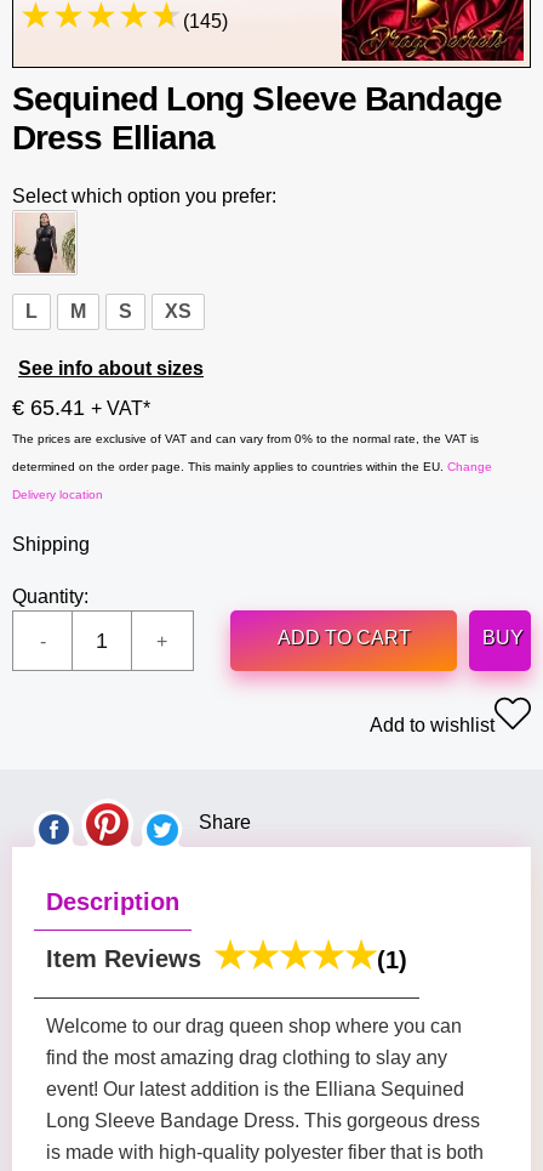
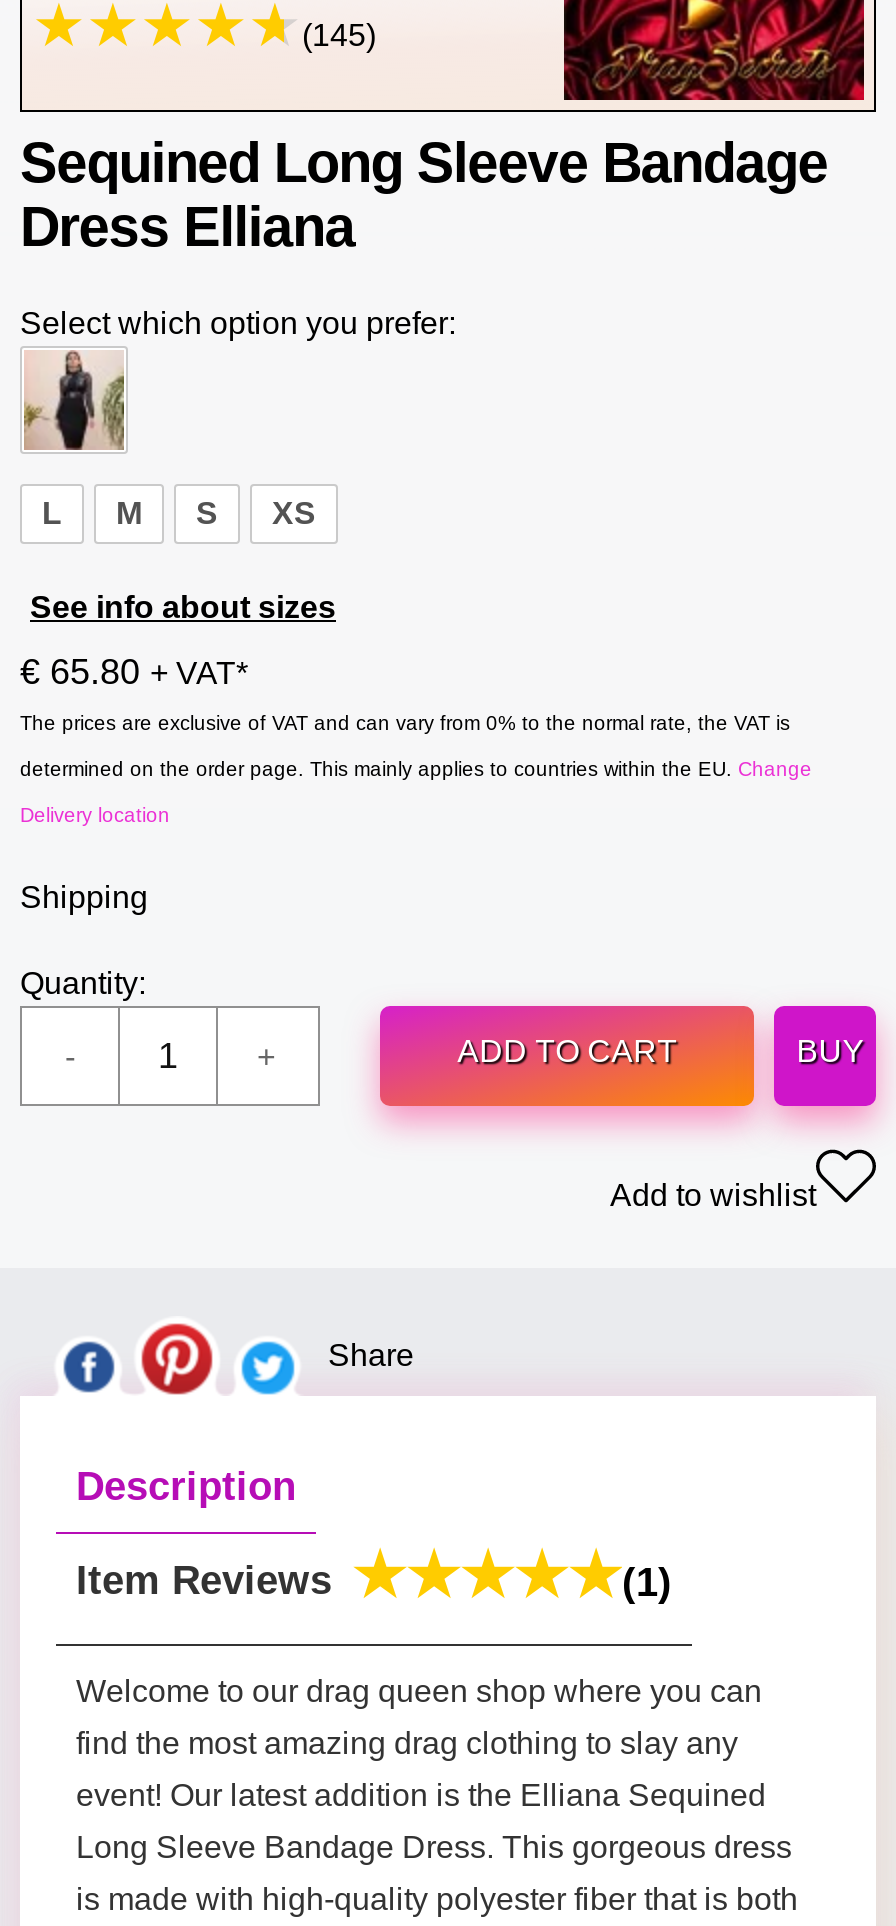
[12,396,150,420] € 65.41 + VAT* -> [20,652,248,692] € 65.80 + VAT*

